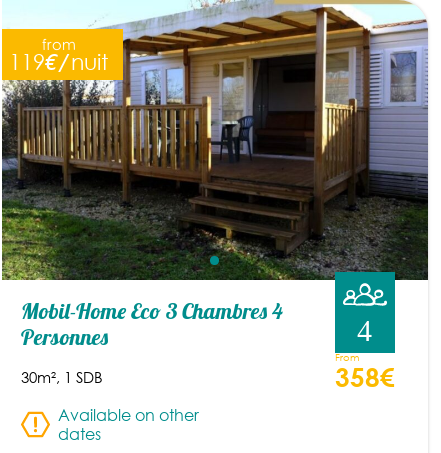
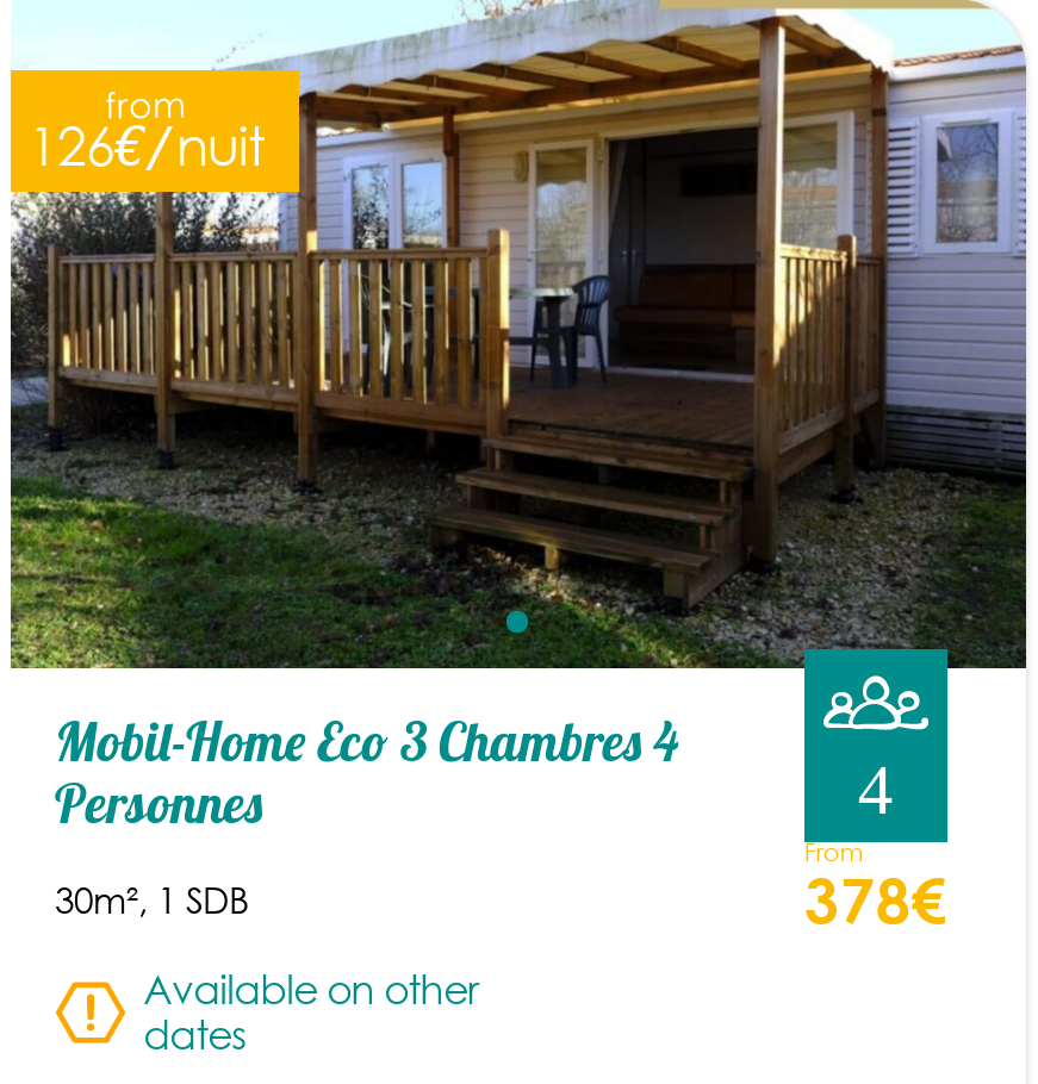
[9,49,108,75] 119€/nuit -> [28,117,264,178] 126€/nuit
[335,362,395,392] 358€ -> [804,864,947,935] 378€

